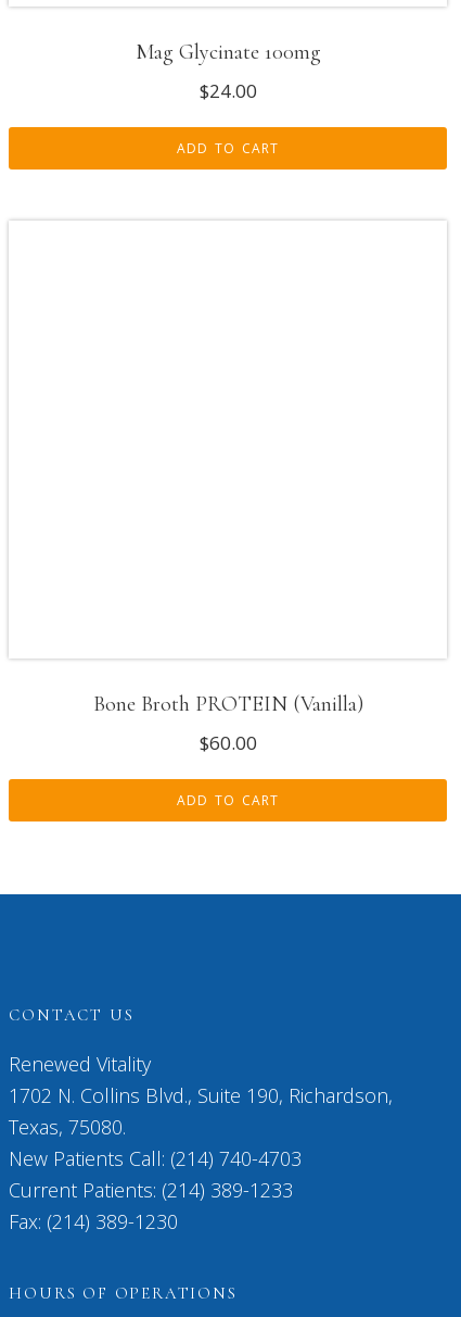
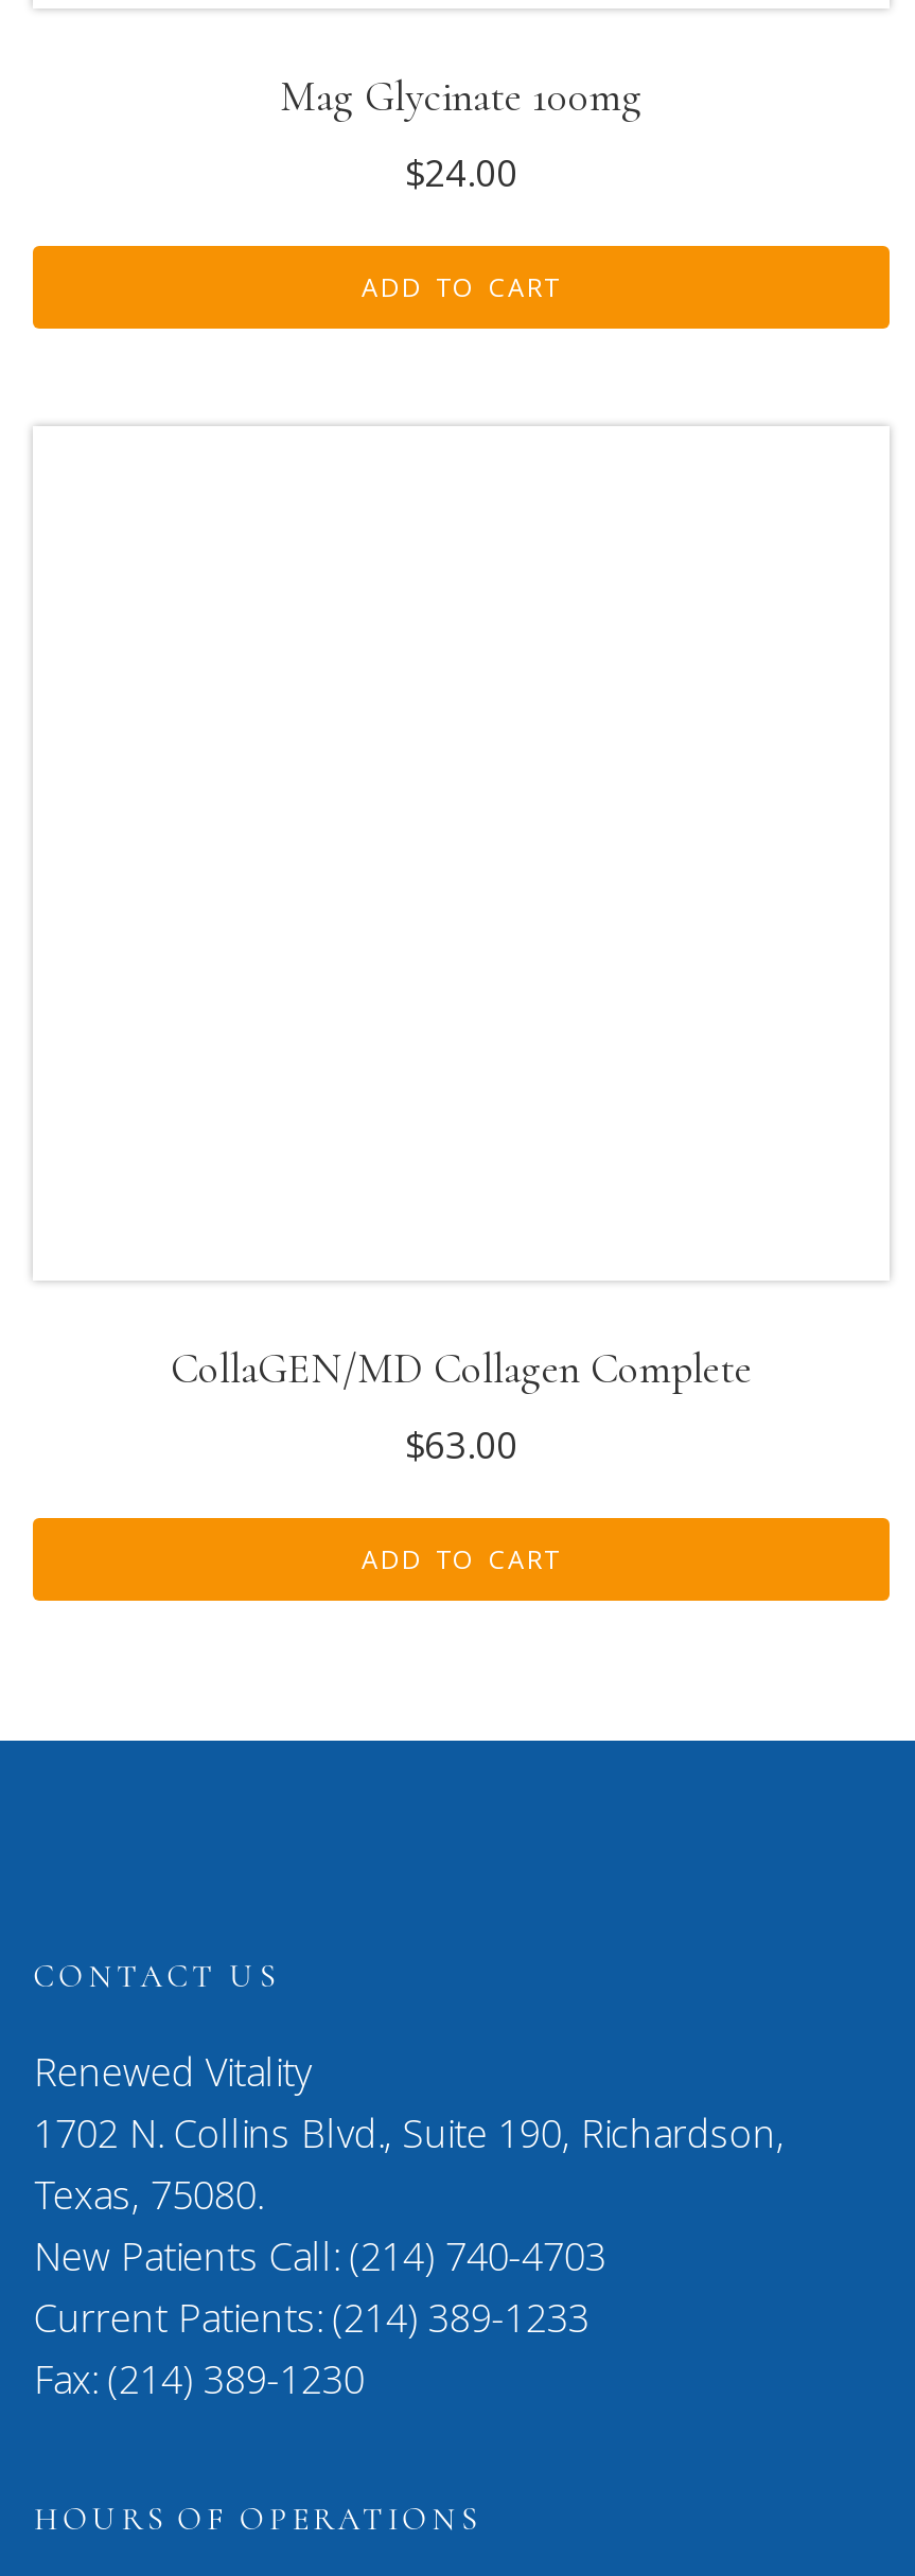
[93,691,363,717] Bone Broth PROTEIN (Vanilla) -> [171,1345,752,1396] CollaGEN/MD Collagen Complete
[199,730,257,755] $60.00 -> [405,1421,517,1470] $63.00

